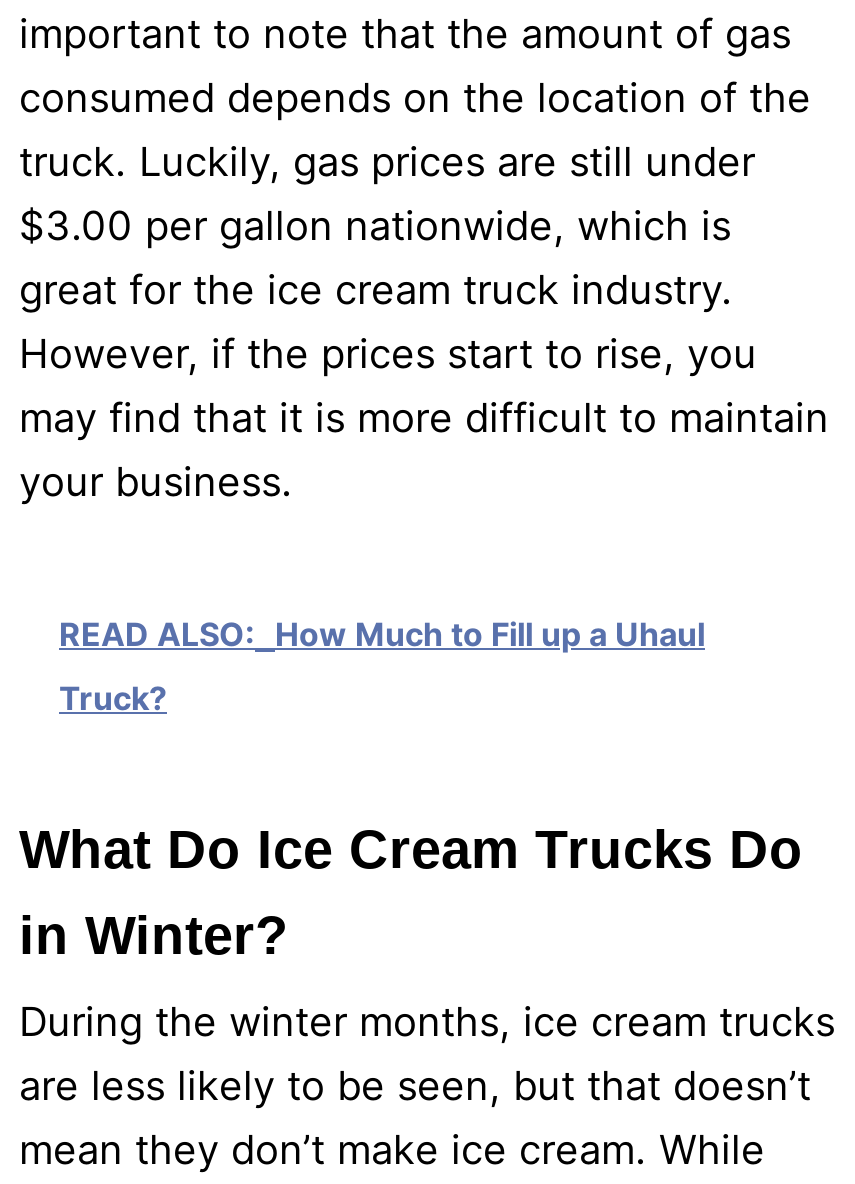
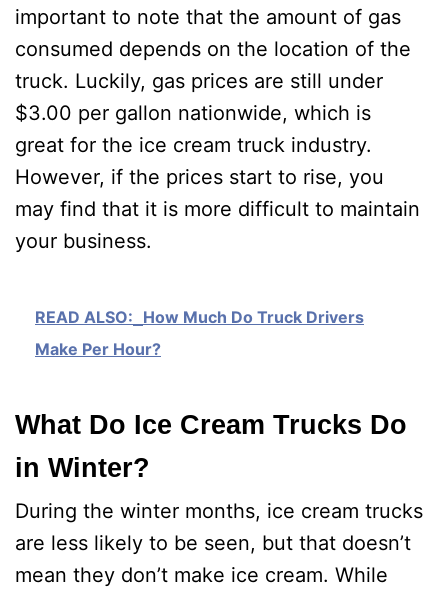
[59,615,705,655] READ ALSO: How Much to Fill up a Uhaul -> [35,307,364,327] READ ALSO: How Much Do Truck Drivers
[59,679,167,719] Truck? -> [35,339,161,359] Make Per Hour?

